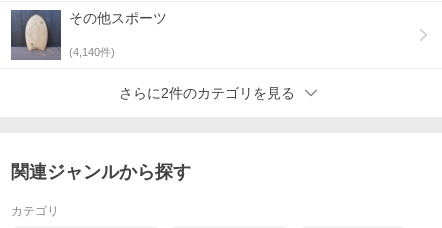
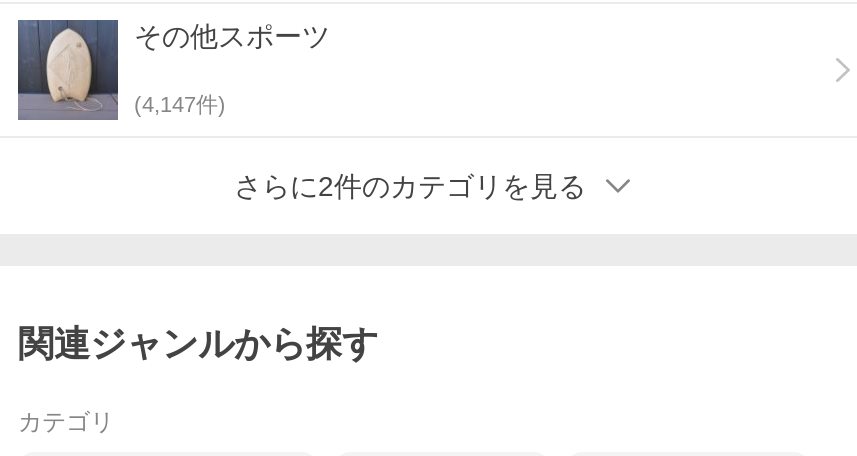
[69,45,115,57] (4,140件) -> [134,91,226,115] (4,147件)

